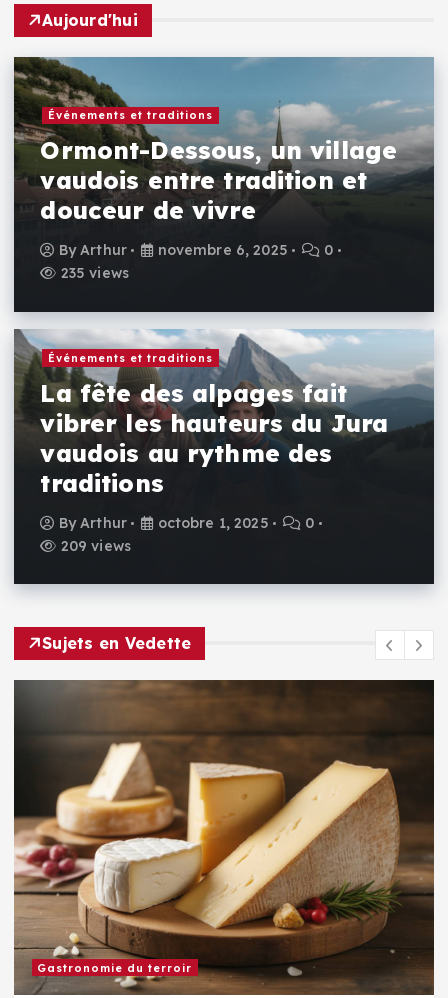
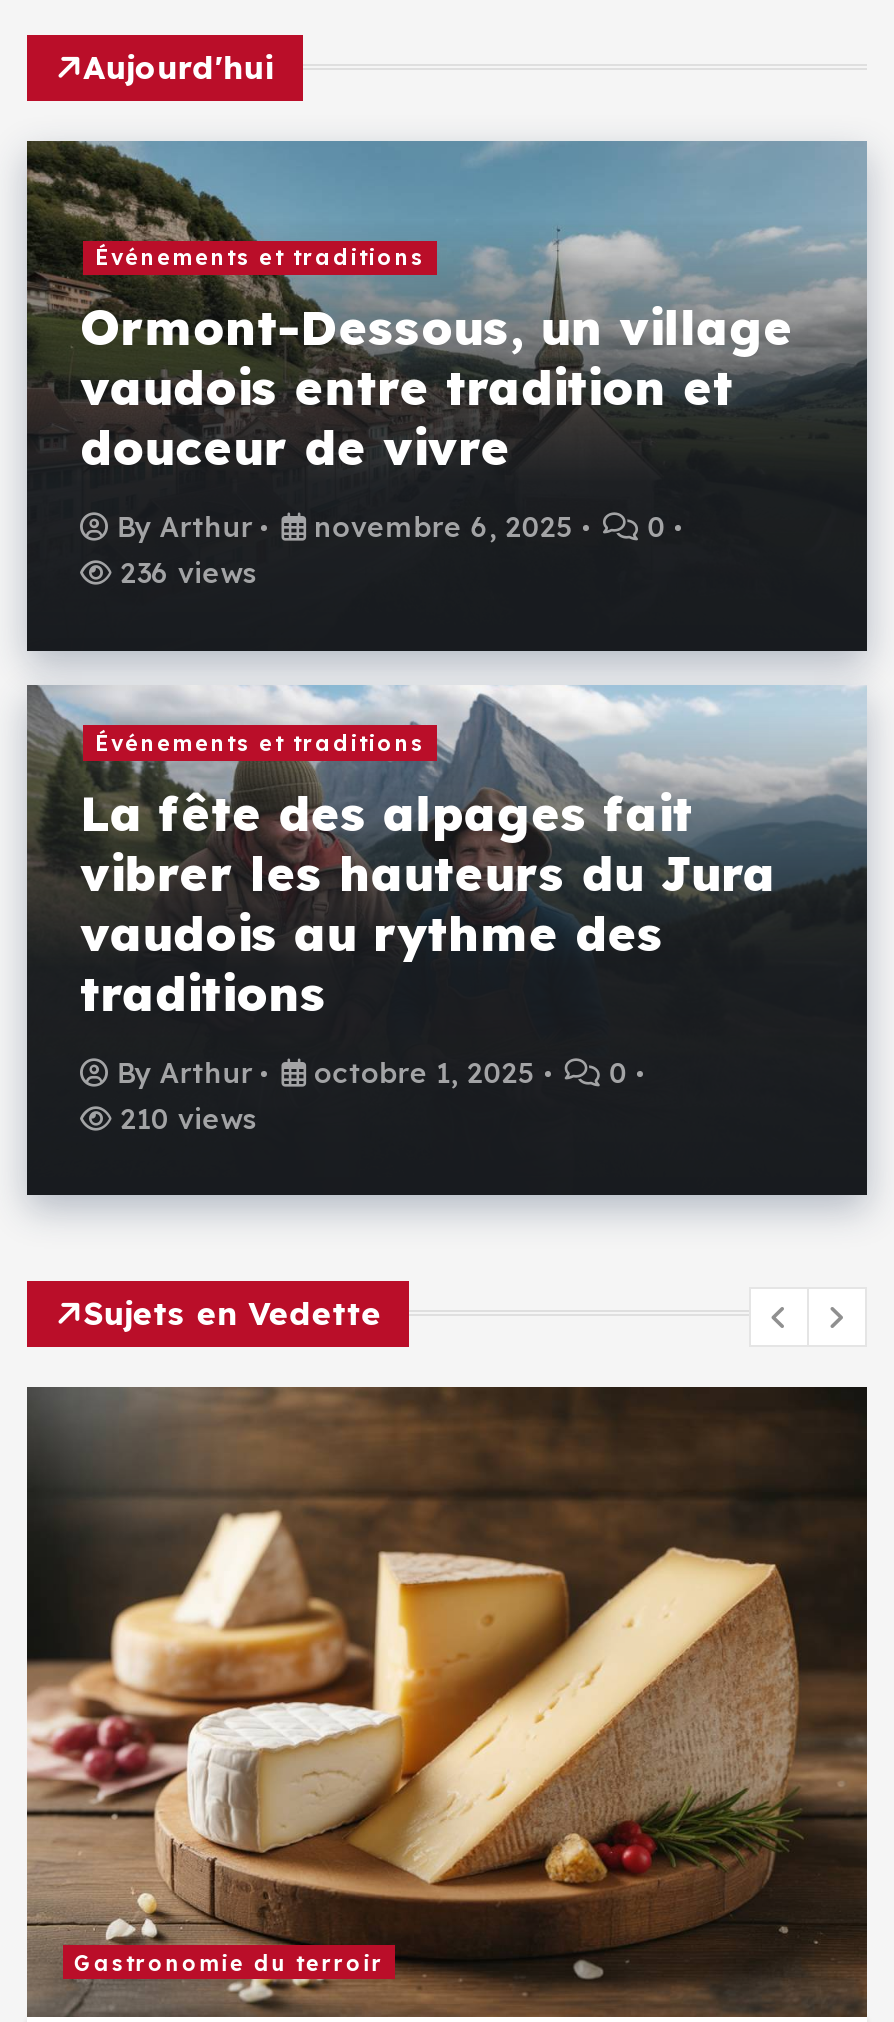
[57,264,129,282] 235 views -> [112,556,257,592] 236 views
[57,537,131,555] 209 views -> [112,1101,257,1137] 210 views

